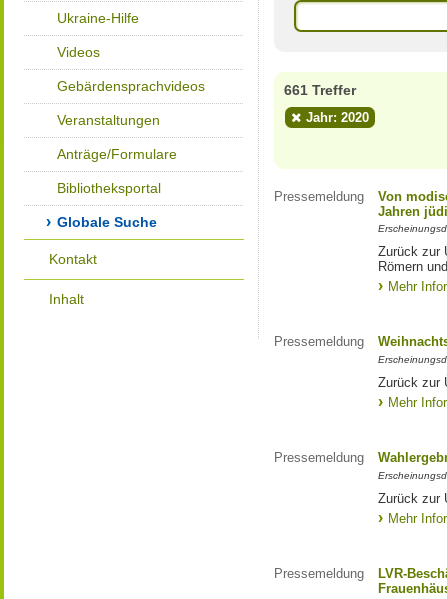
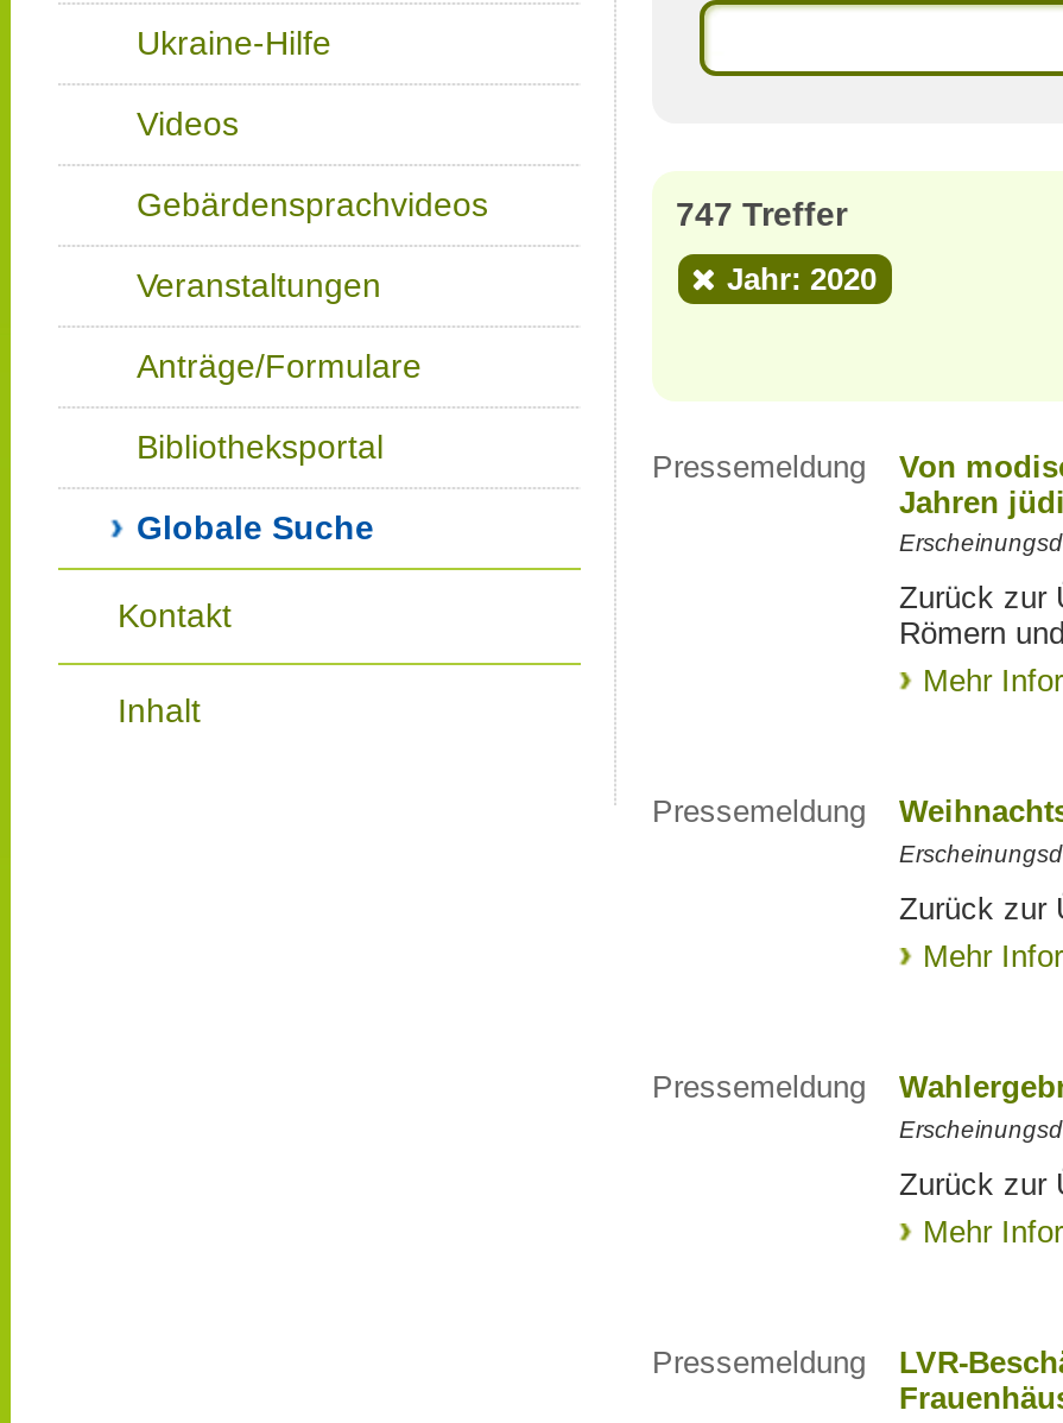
[284,82,356,98] 661 Treffer -> [676,195,847,233] 747 Treffer

